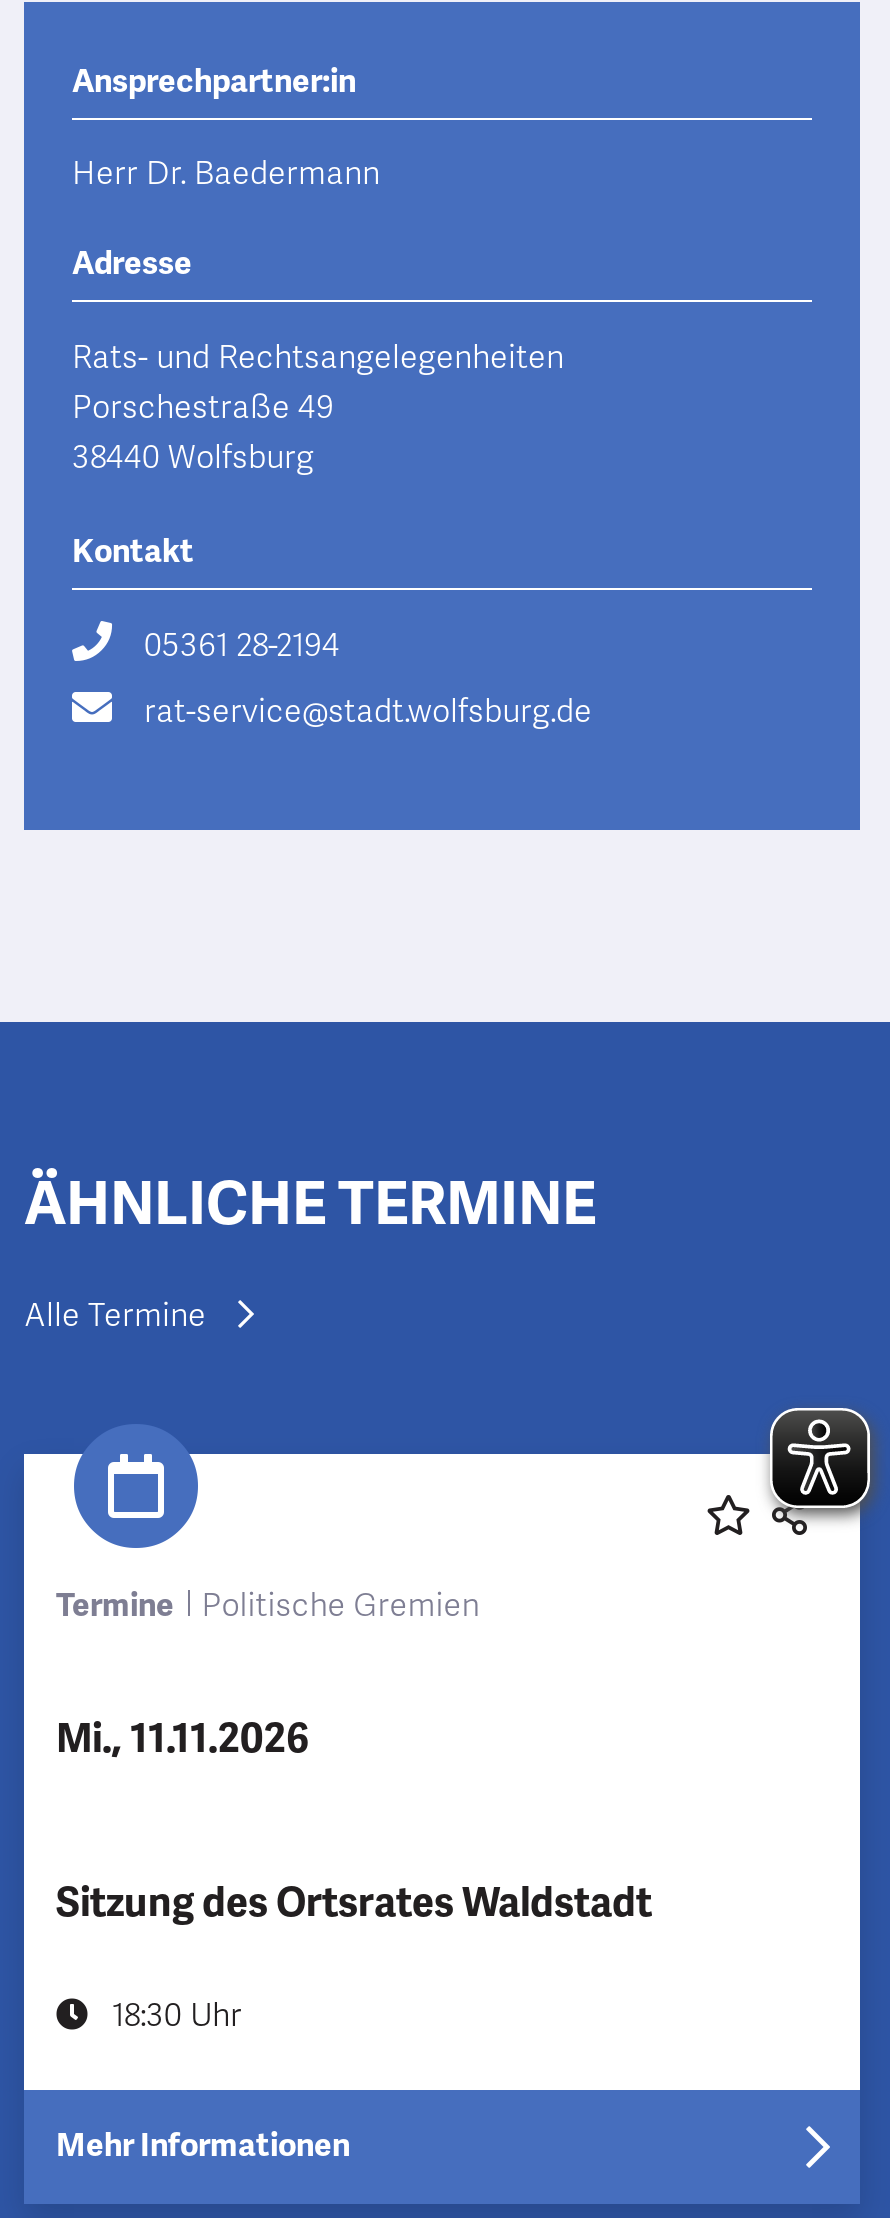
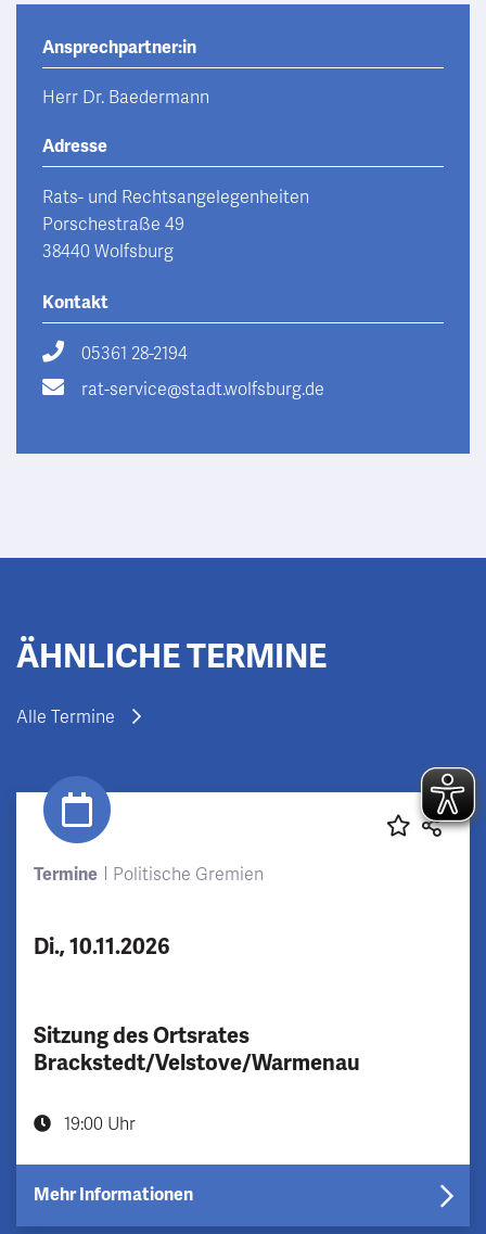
[56,1713,310,1763] Mi., 11.11.2026 -> [34,933,170,960] Di., 10.11.2026
[56,1877,652,1927] Sitzung des Ortsrates Waldstadt -> [34,1022,360,1076] Sitzung des Ortsrates | Brackstedt/Velstove/Warmenau
[104,1995,242,2035] 18:30 Uhr -> [60,1113,136,1135] 19:00 Uhr

